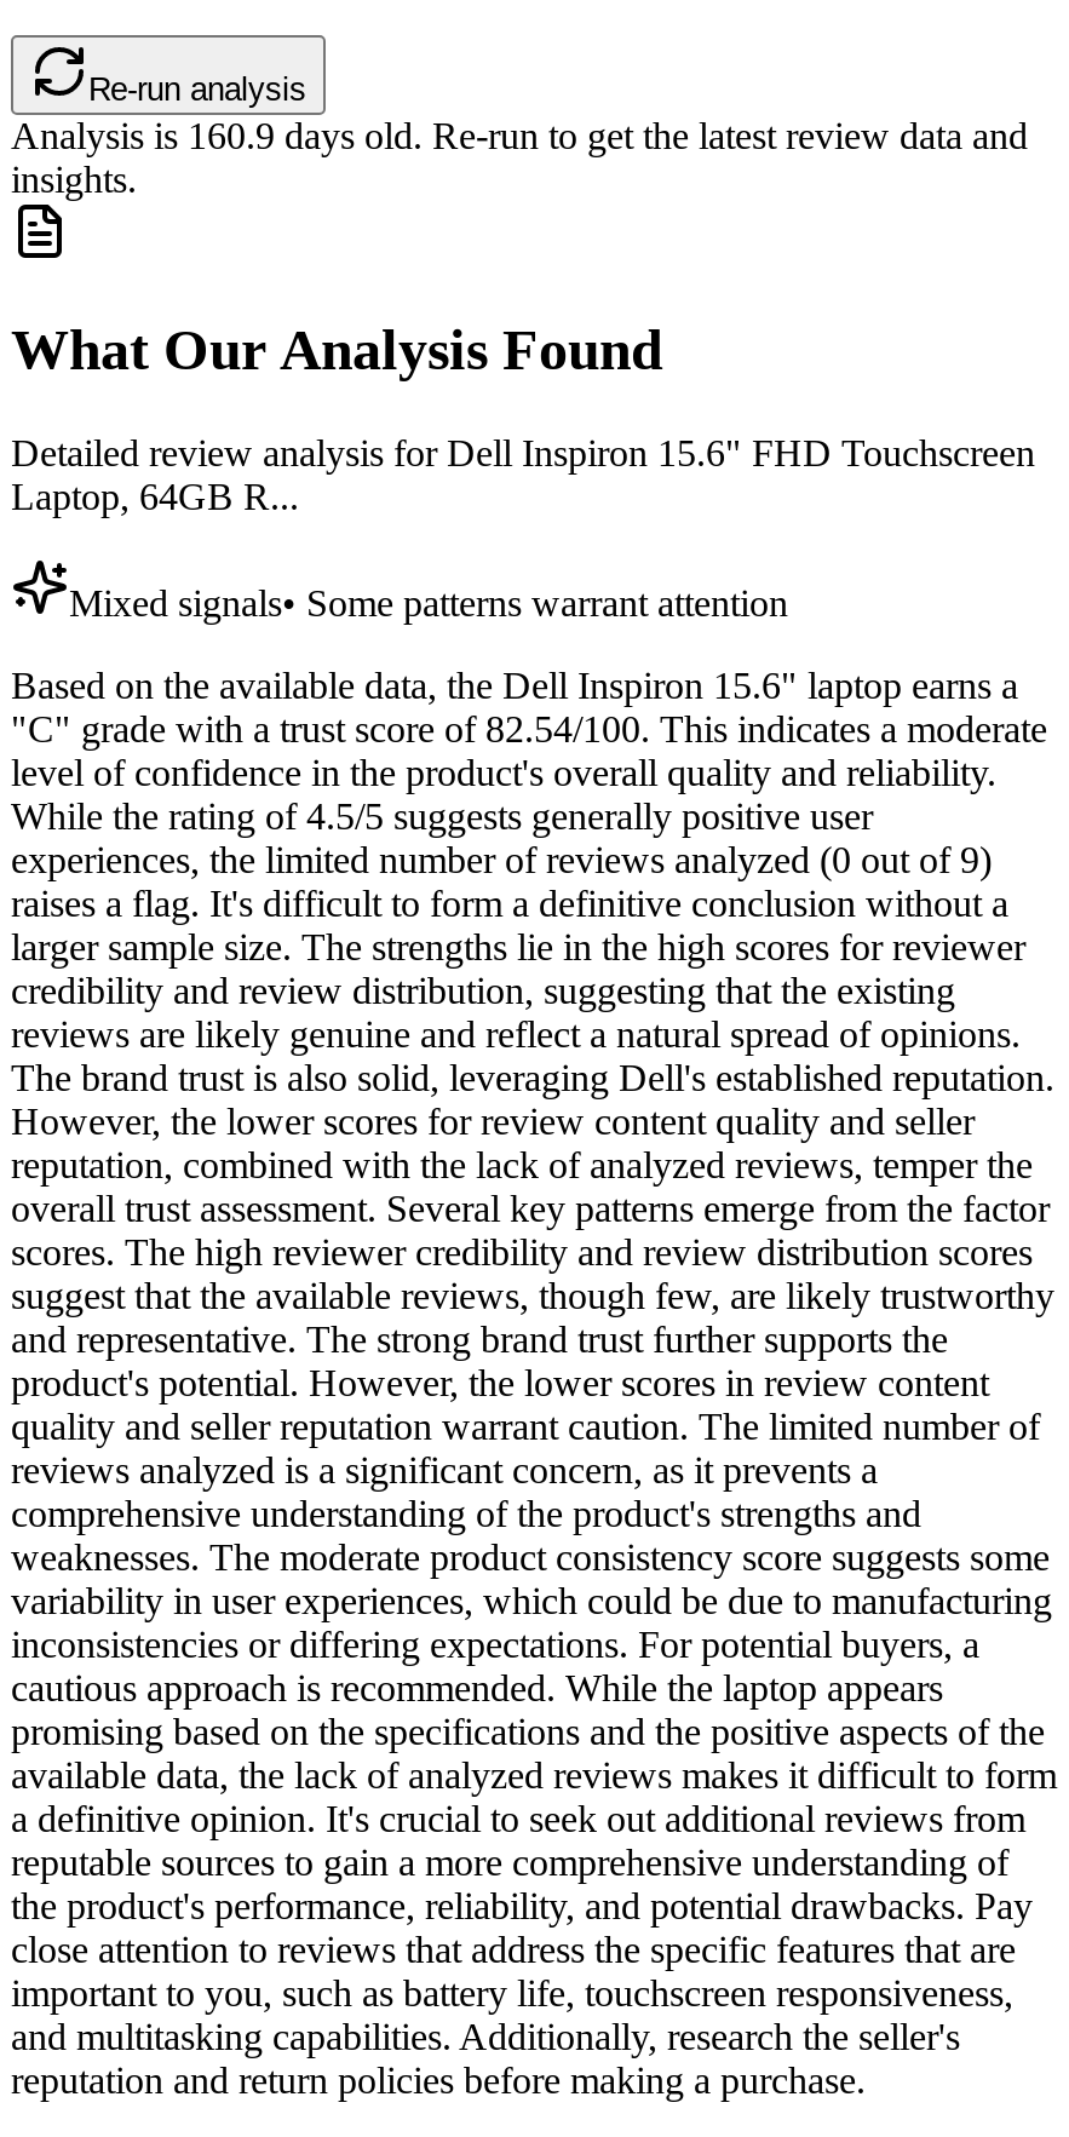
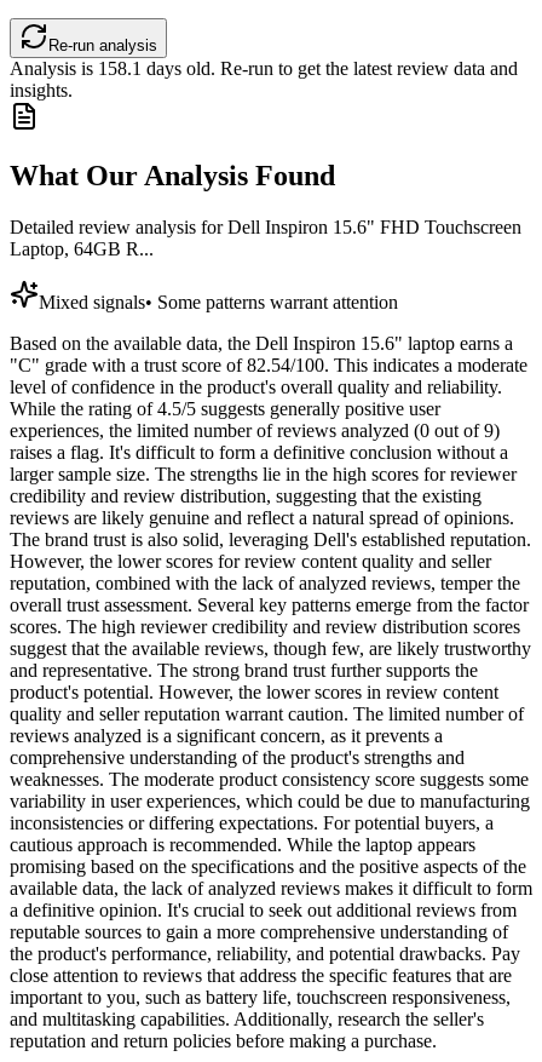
[11,116,1028,157] Analysis is160.9days old. Re-run to get the latest review data and -> [10,58,518,79] Analysis is158.1days old. Re-run to get the latest review data and

